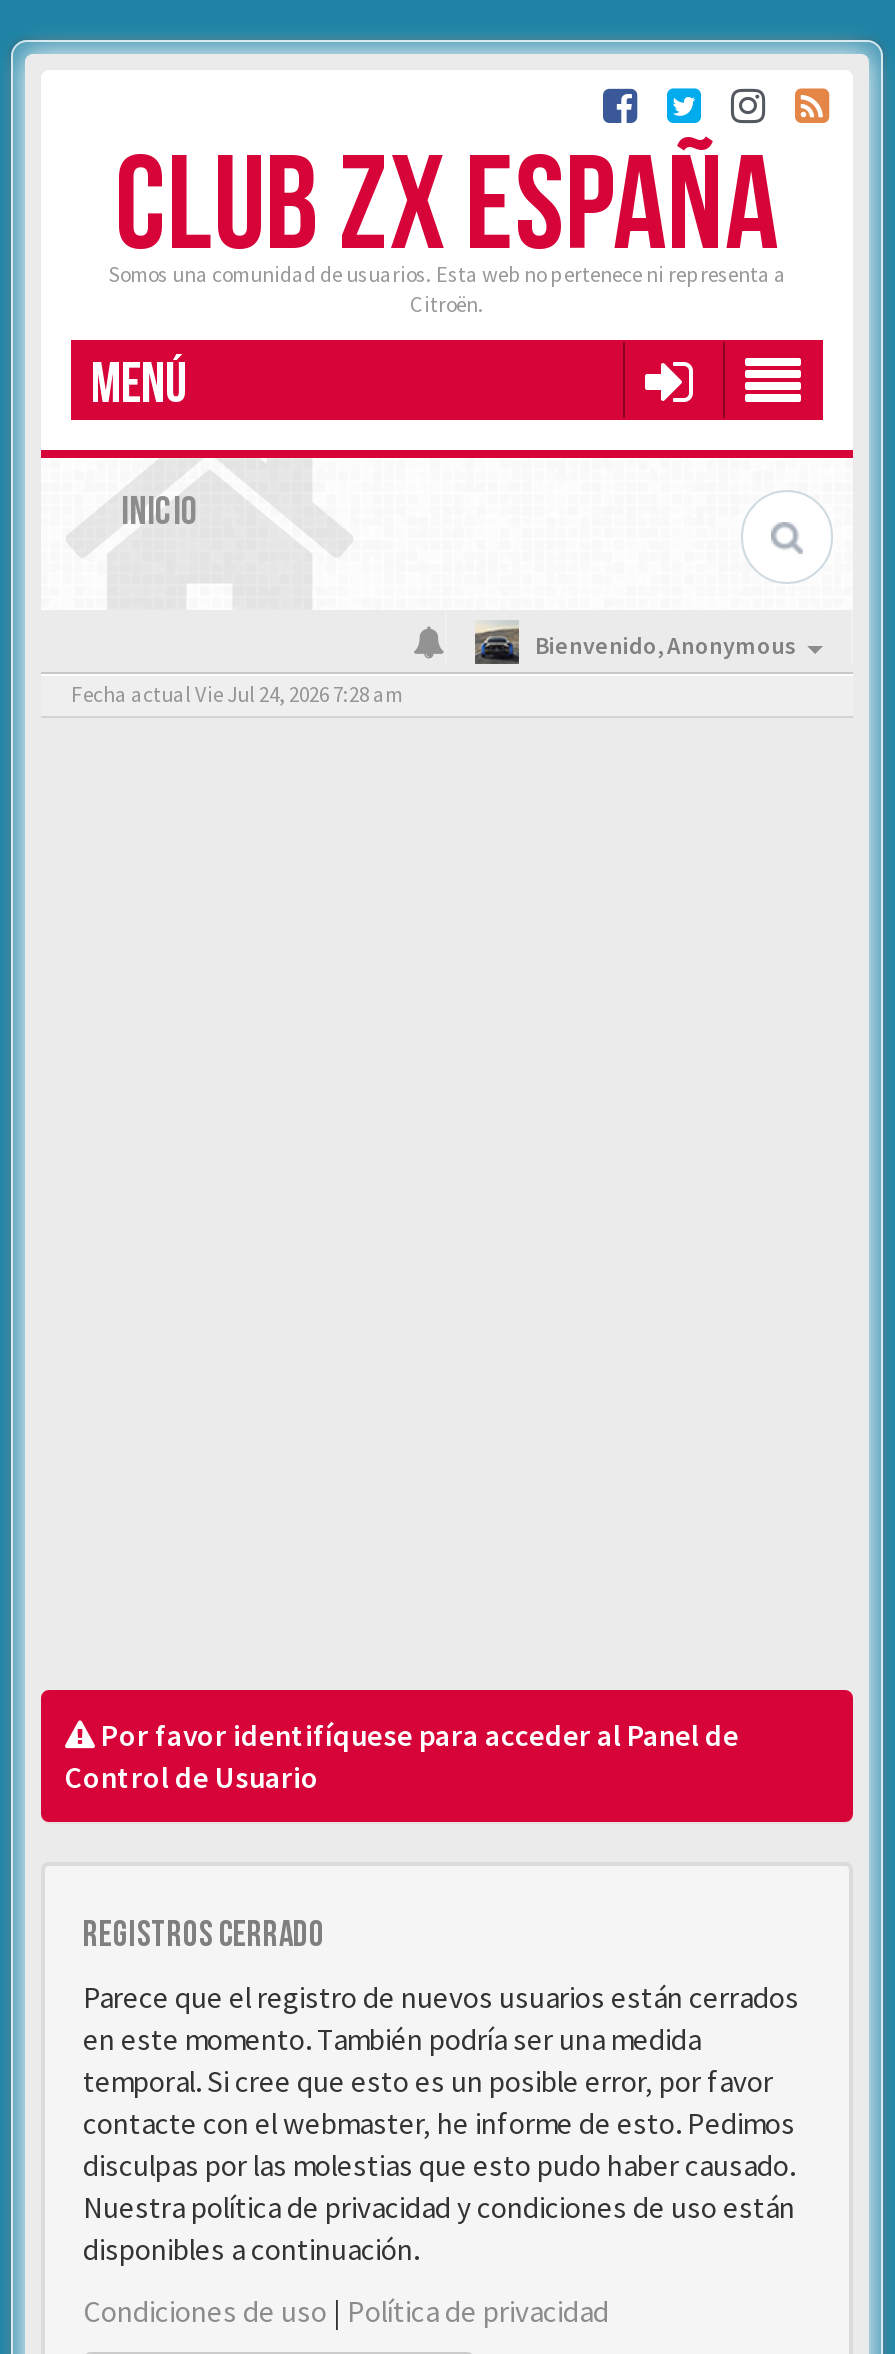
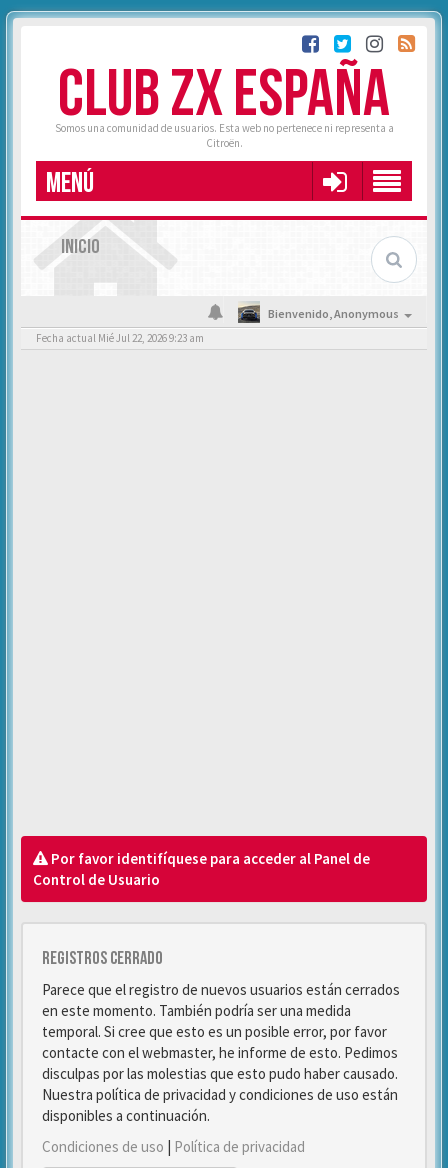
[71,680,403,708] Fecha actual Vie Jul 24, 2026 7:28 am -> [36,331,204,345] Fecha actual Mié Jul 22, 2026 9:23 am

